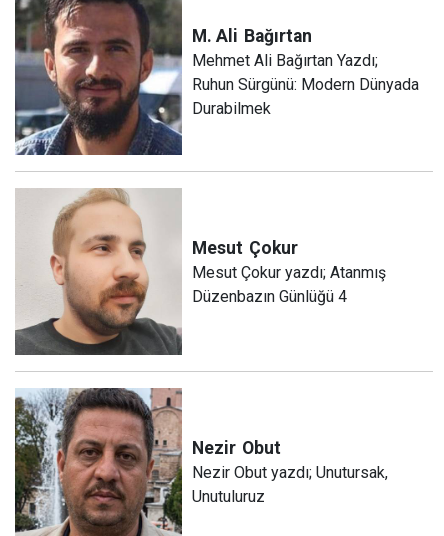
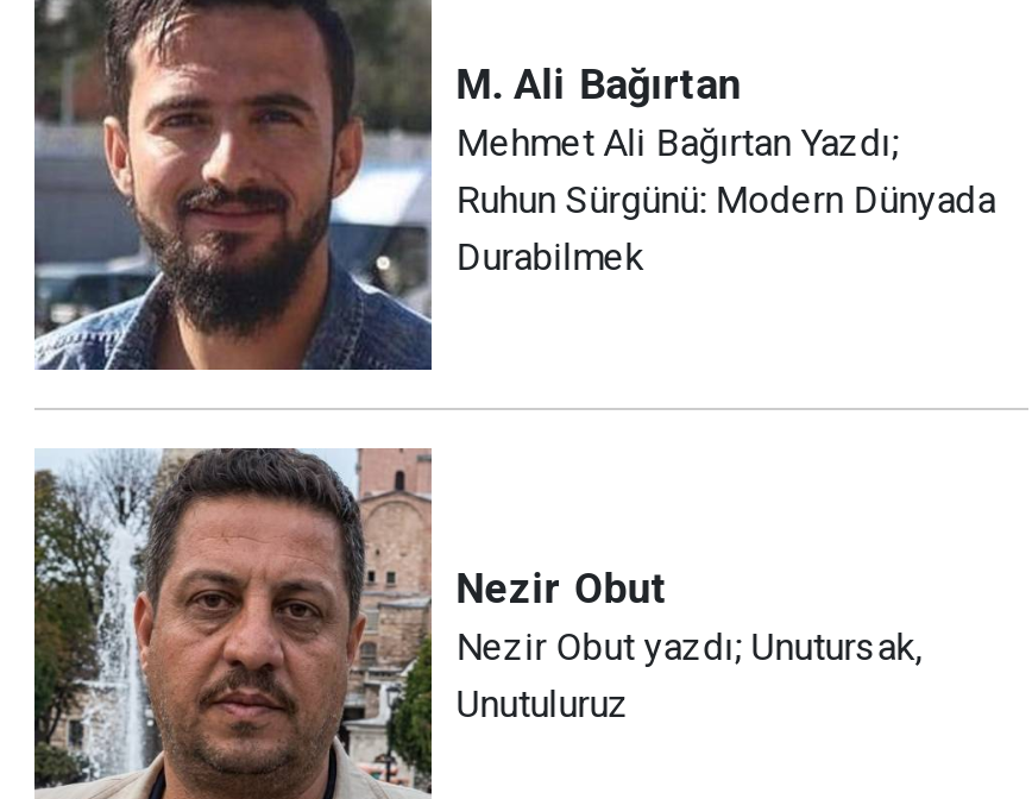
[15,188,386,356] [image] | Mesut Çokur | Mesut Çokur yazdı; Atanmış | Düzenbazın Günlüğü 4 -> none

